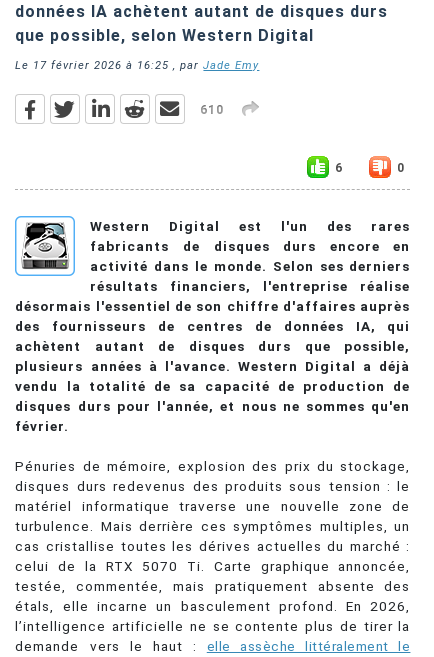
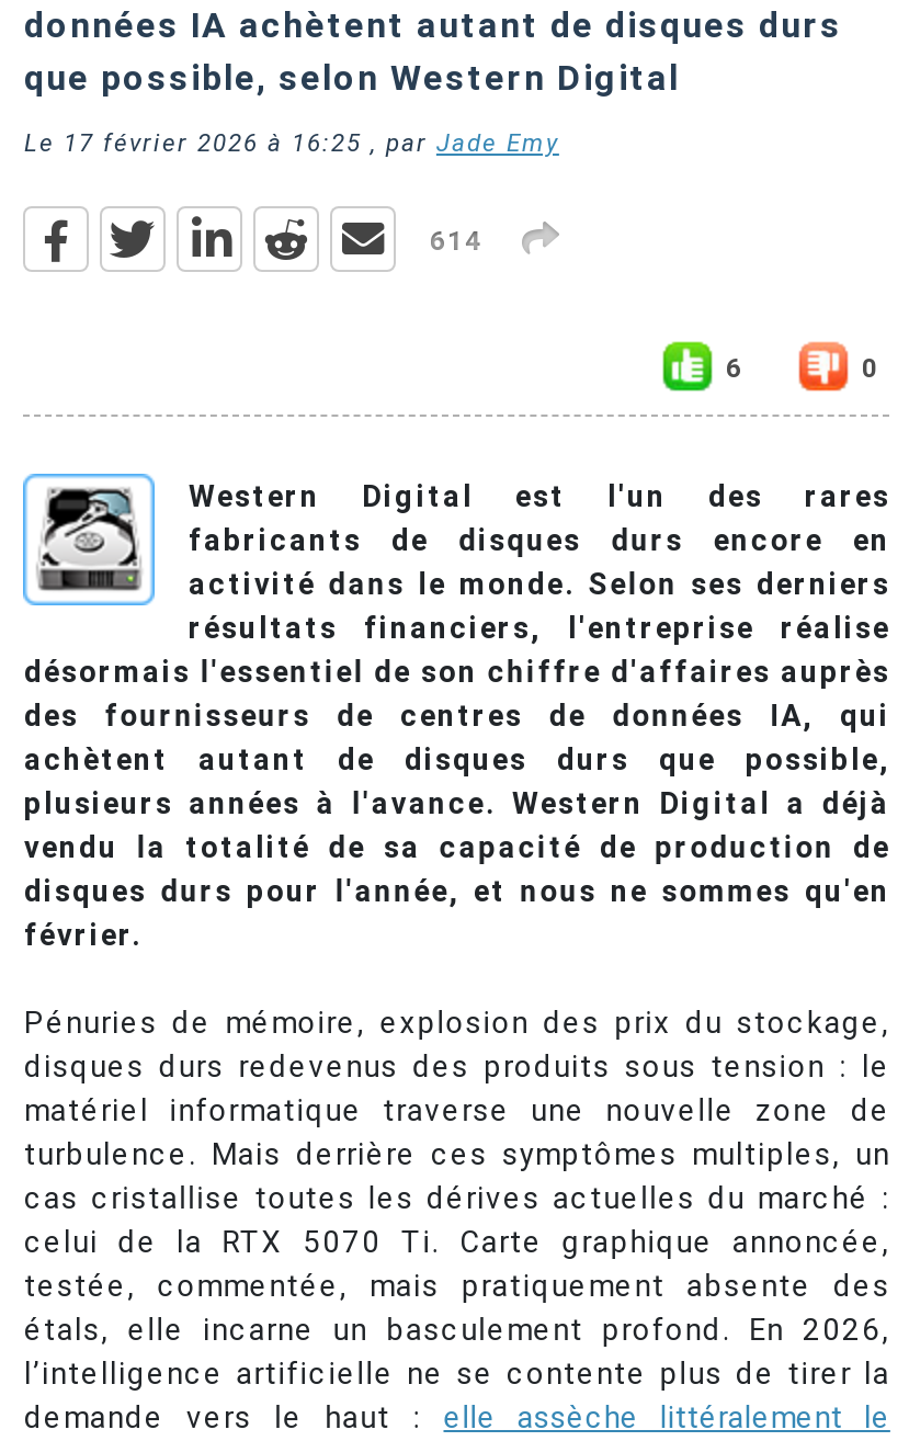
[200,103,224,117] 610 -> [430,227,482,257] 614

